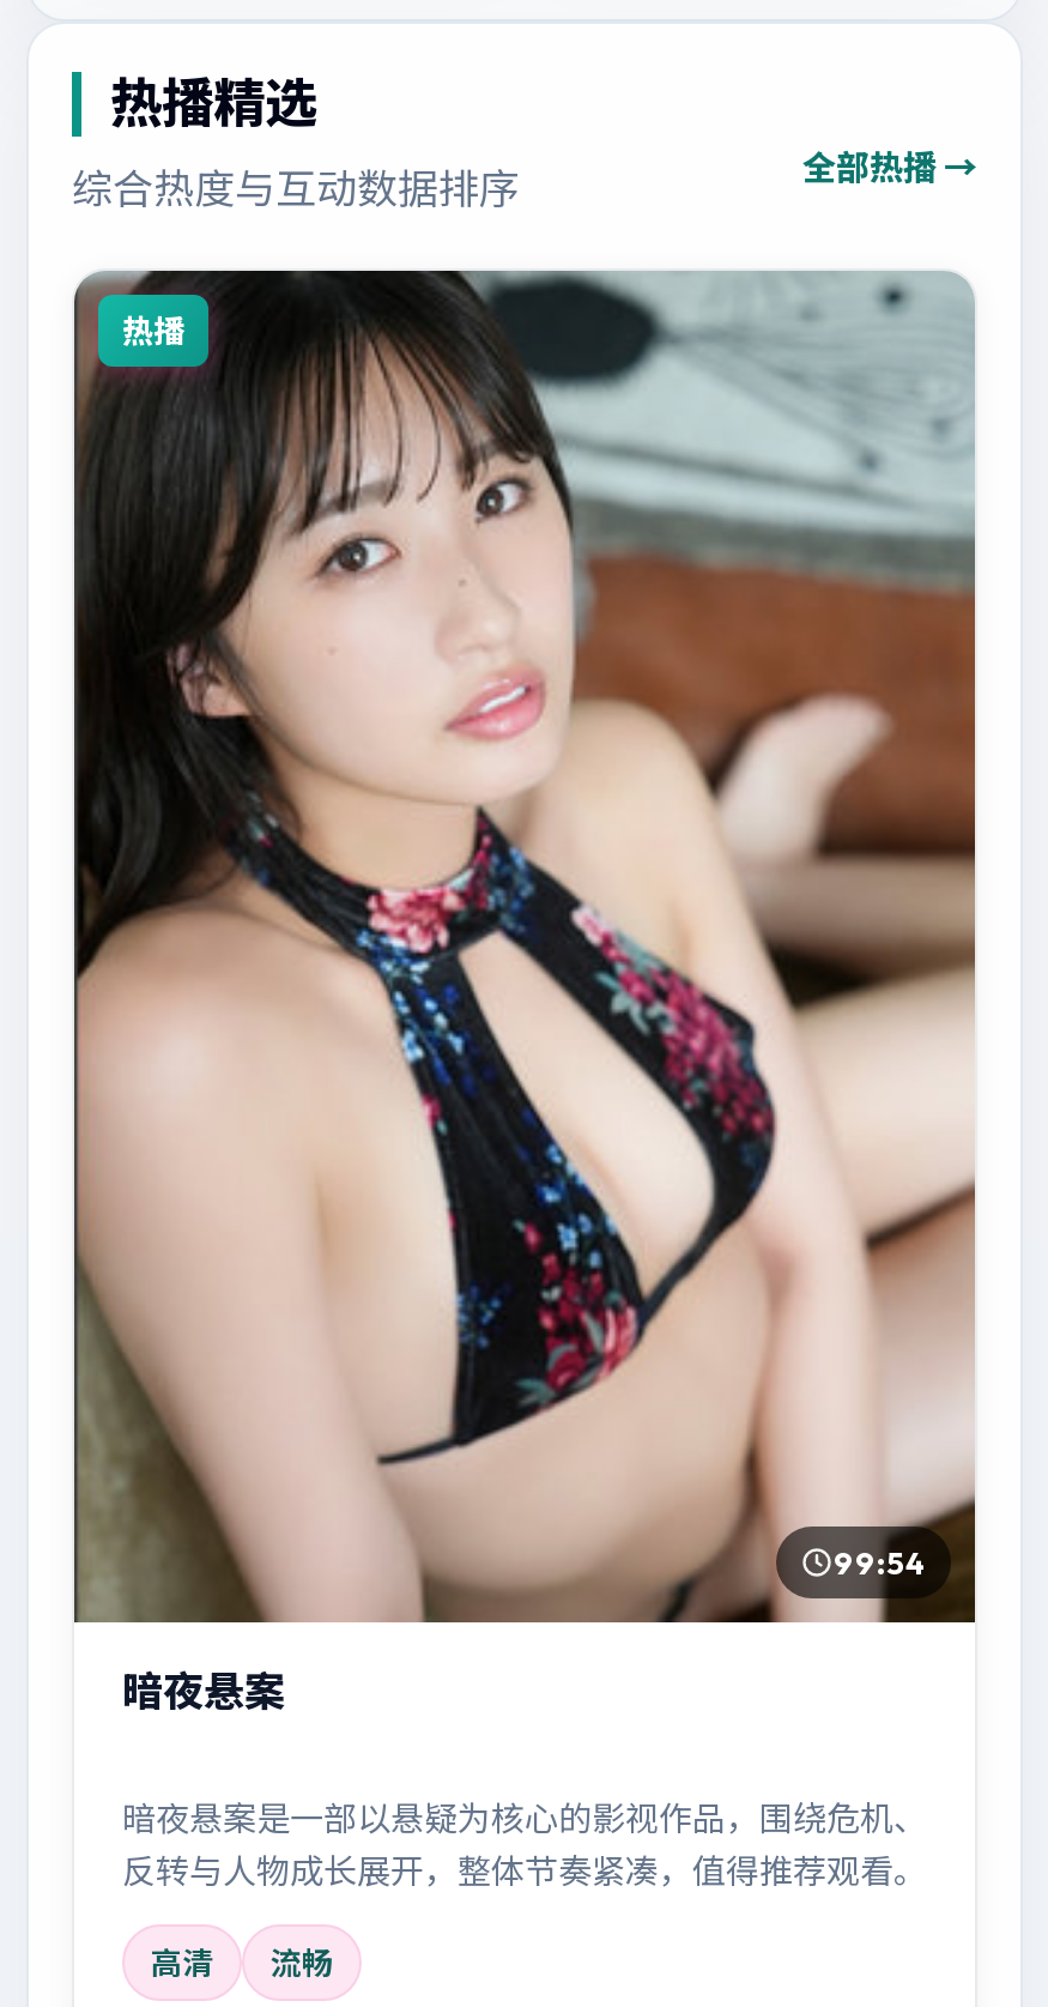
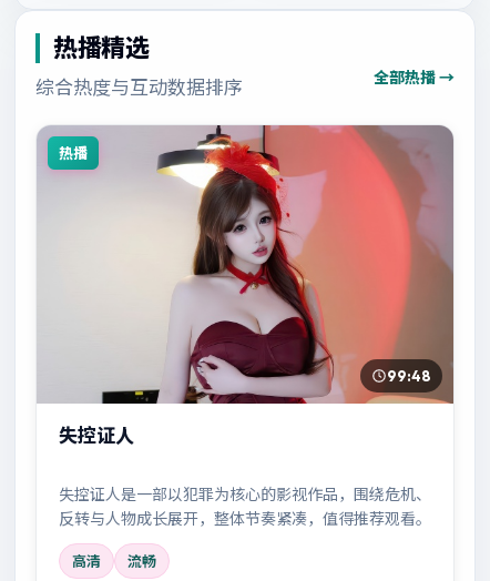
[72,268,977,1625] [image] | 99:54 -> [37,125,453,405] [image] | 99:48
[122,1666,285,1717] 暗夜悬案 -> [59,424,134,447] 失控证人
[122,1798,927,1841] 暗夜悬案是一部以悬疑为核心的影视作品，围绕危机、 -> [59,485,431,505] 失控证人是一部以犯罪为核心的影视作品，围绕危机、

